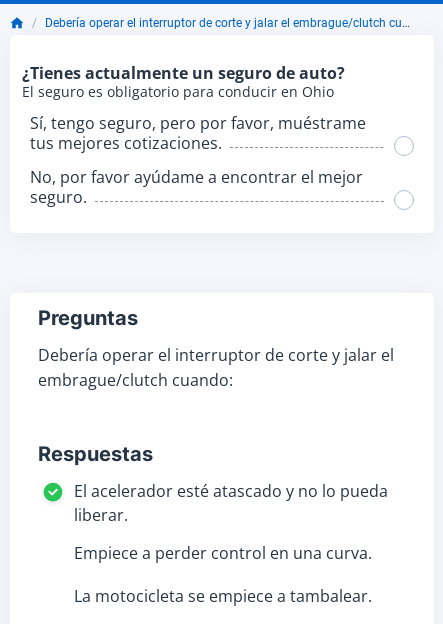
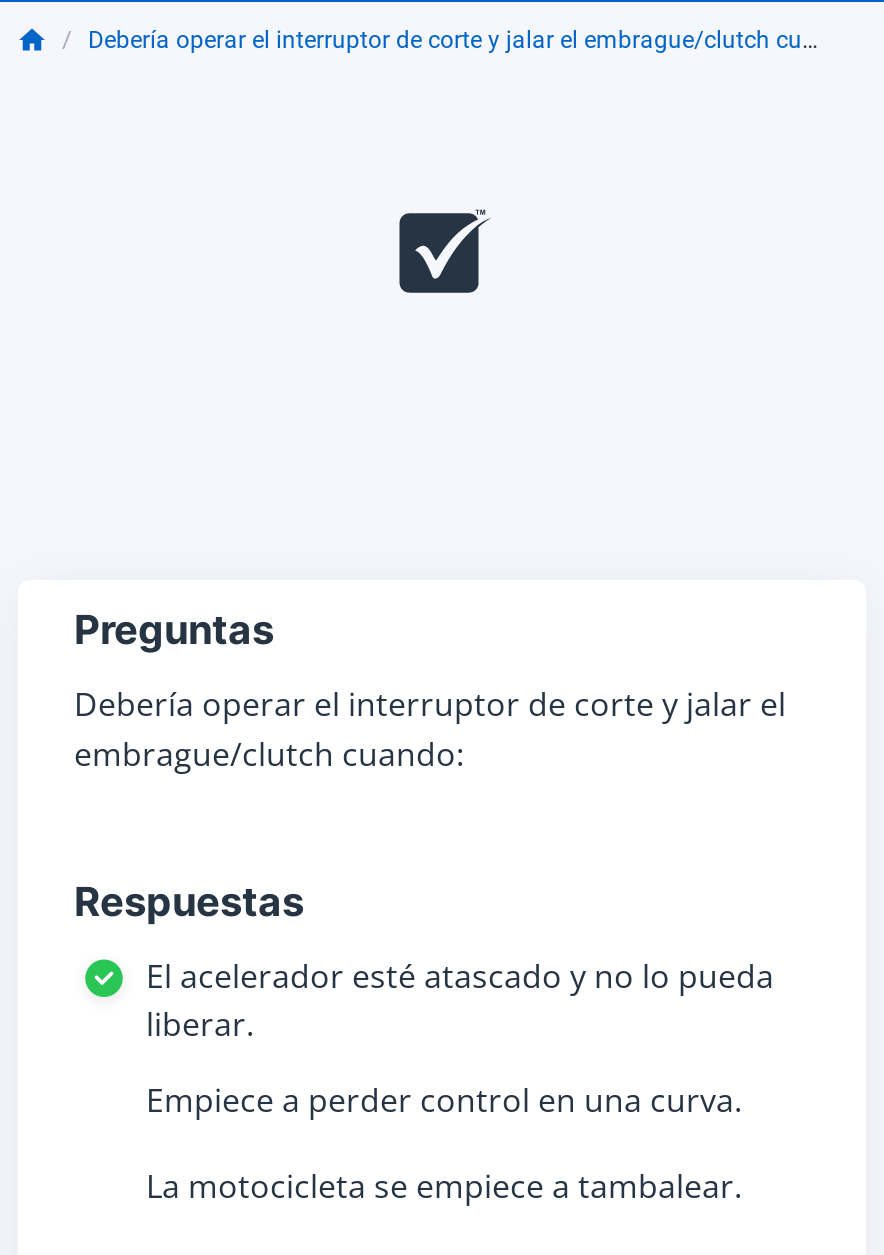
[22,62,366,208] ¿Tienes actualmente un seguro de auto? | El seguro es obligatorio para conducir en Ohio | Sí, tengo seguro, pero por favor, muéstrame | tus mejores cotizaciones. | No, por favor ayúdame a encontrar el mejor | seguro. -> none

